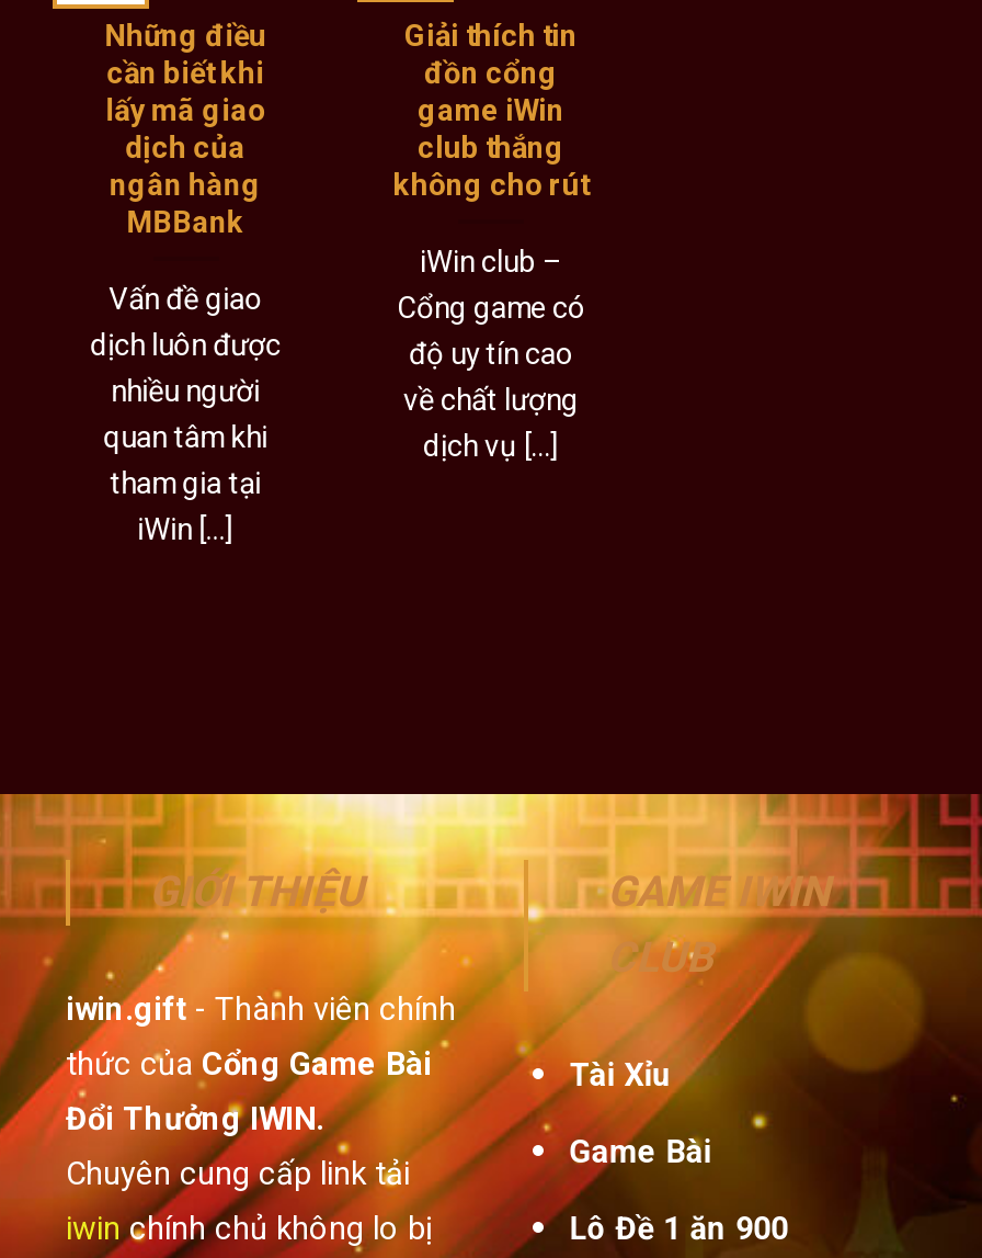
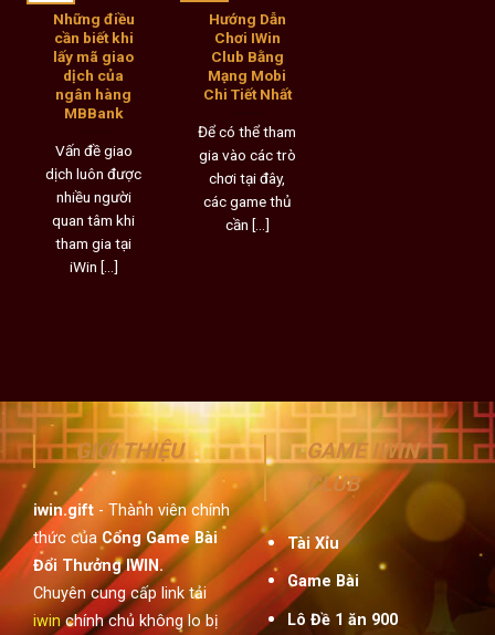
[393,18,589,203] Giải thích tin | đồn cổng | game iWin | club thắng | không cho rút -> [203,10,292,103] Hướng Dẫn | Chơi IWin | Club Bằng | Mạng Mobi | Chi Tiết Nhất
[397,243,585,463] iWin club – | Cổng game có | độ uy tín cao | về chất lượng | dịch vụ [...] -> [198,123,297,234] Để có thể tham | gia vào các trò | chơi tại đây, | các game thủ | cần [...]

